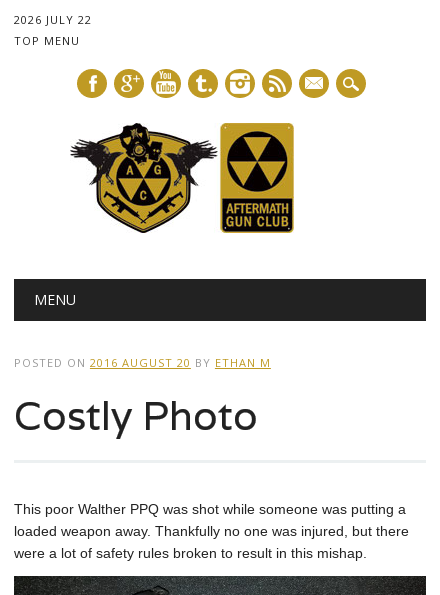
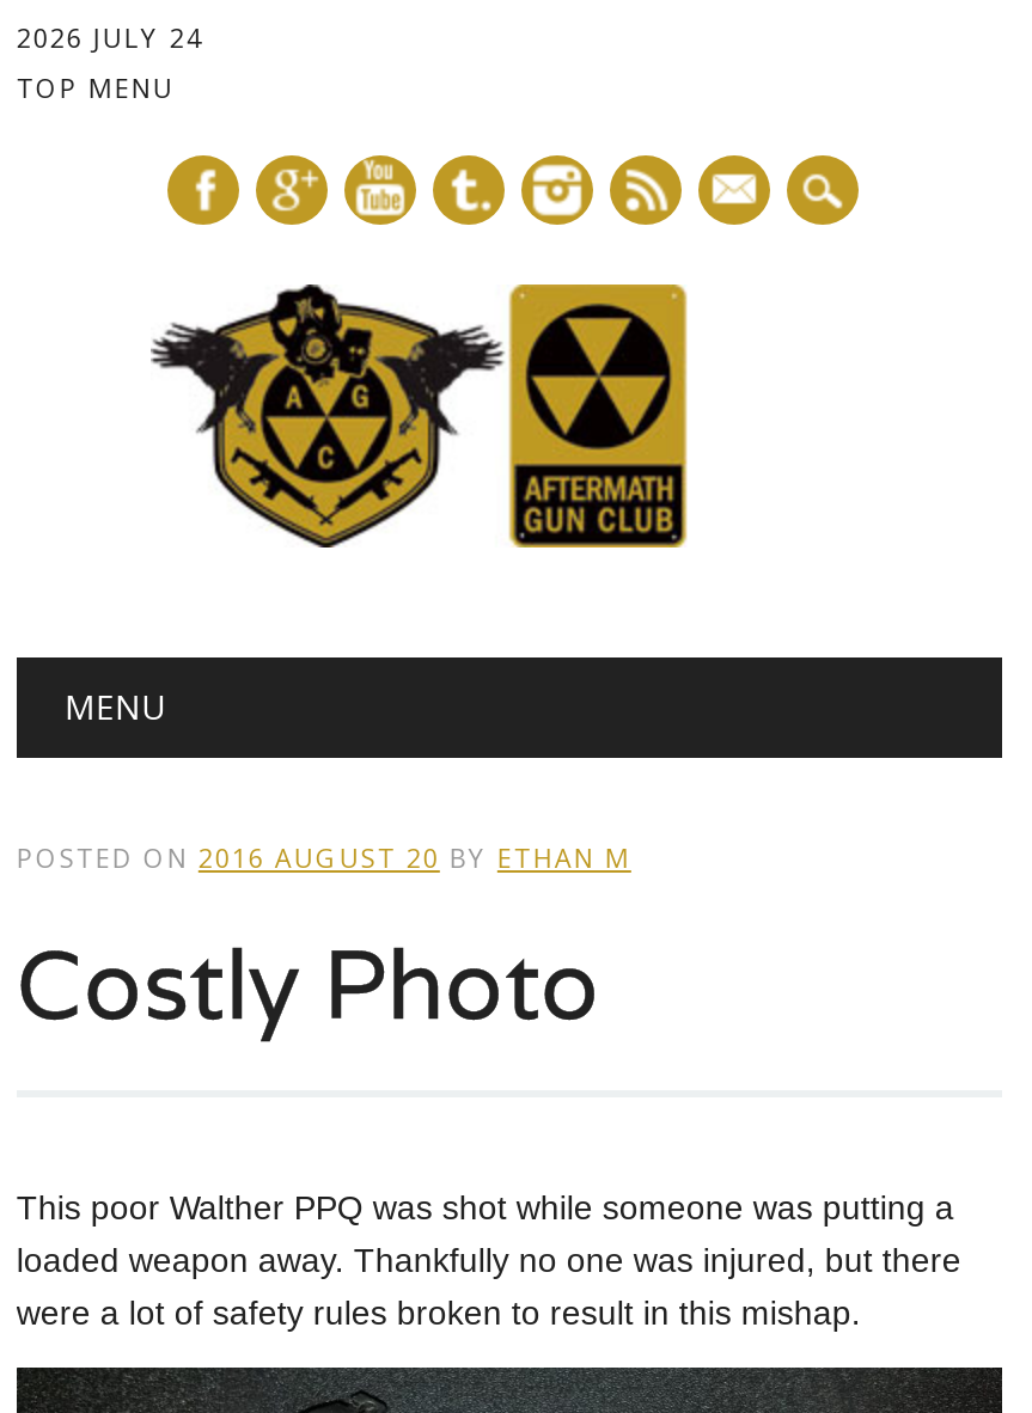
[14,12,92,27] 2026 JULY 22 -> [17,19,203,55] 2026 JULY 24

